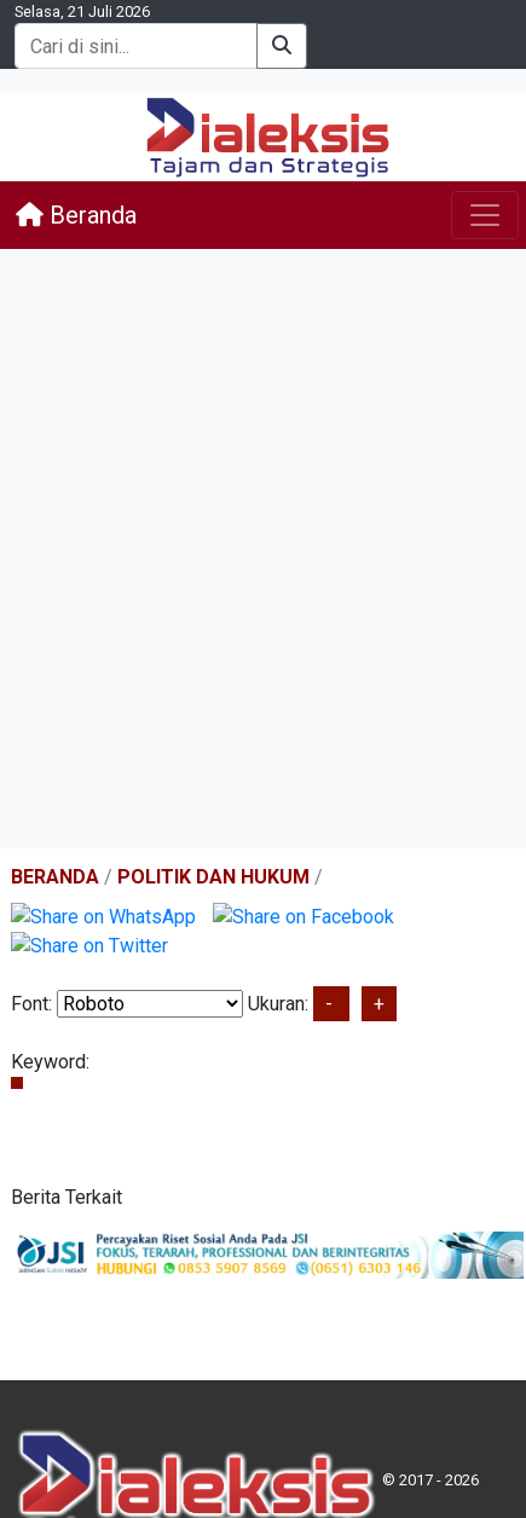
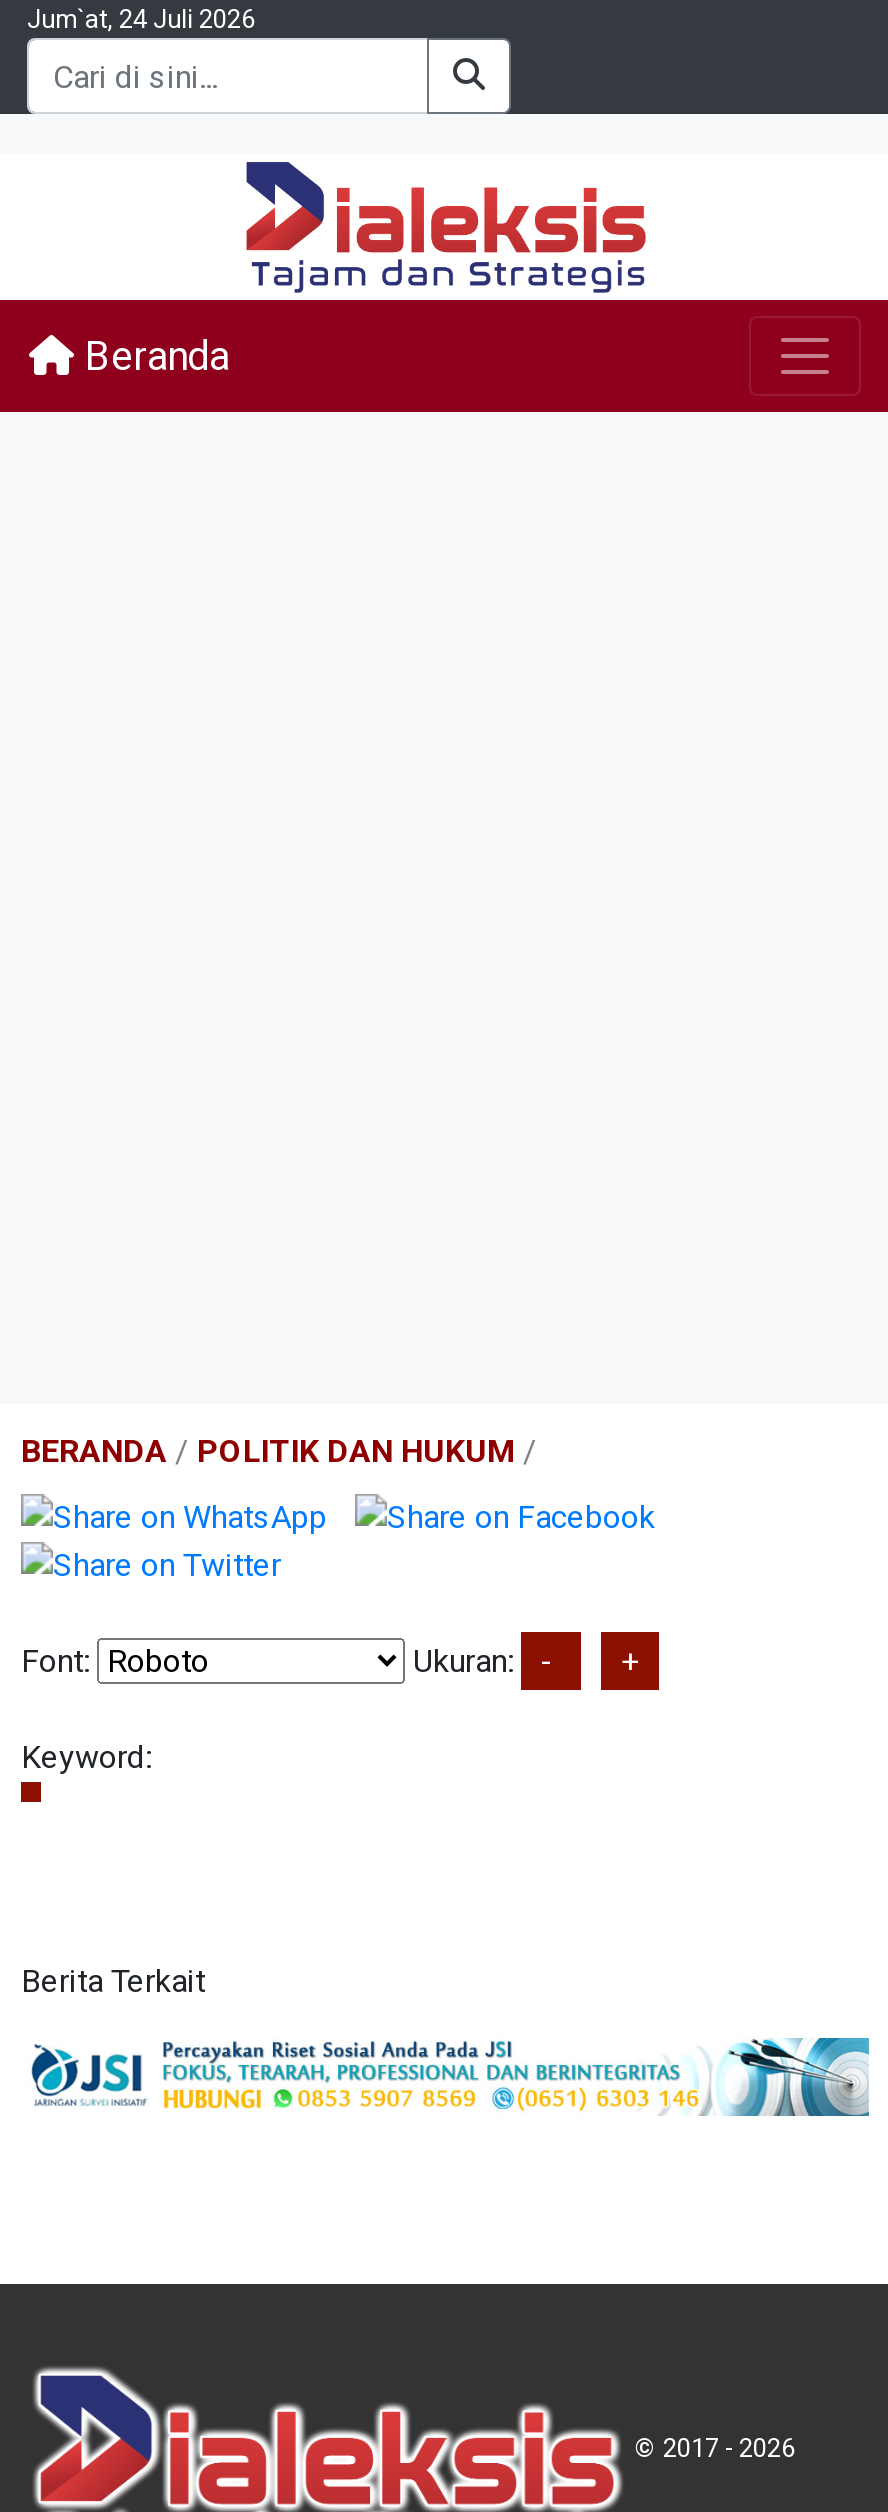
[15,2,150,21] Selasa, 21 Juli 2026 -> [27,4,255,34] Jum`at, 24 Juli 2026

